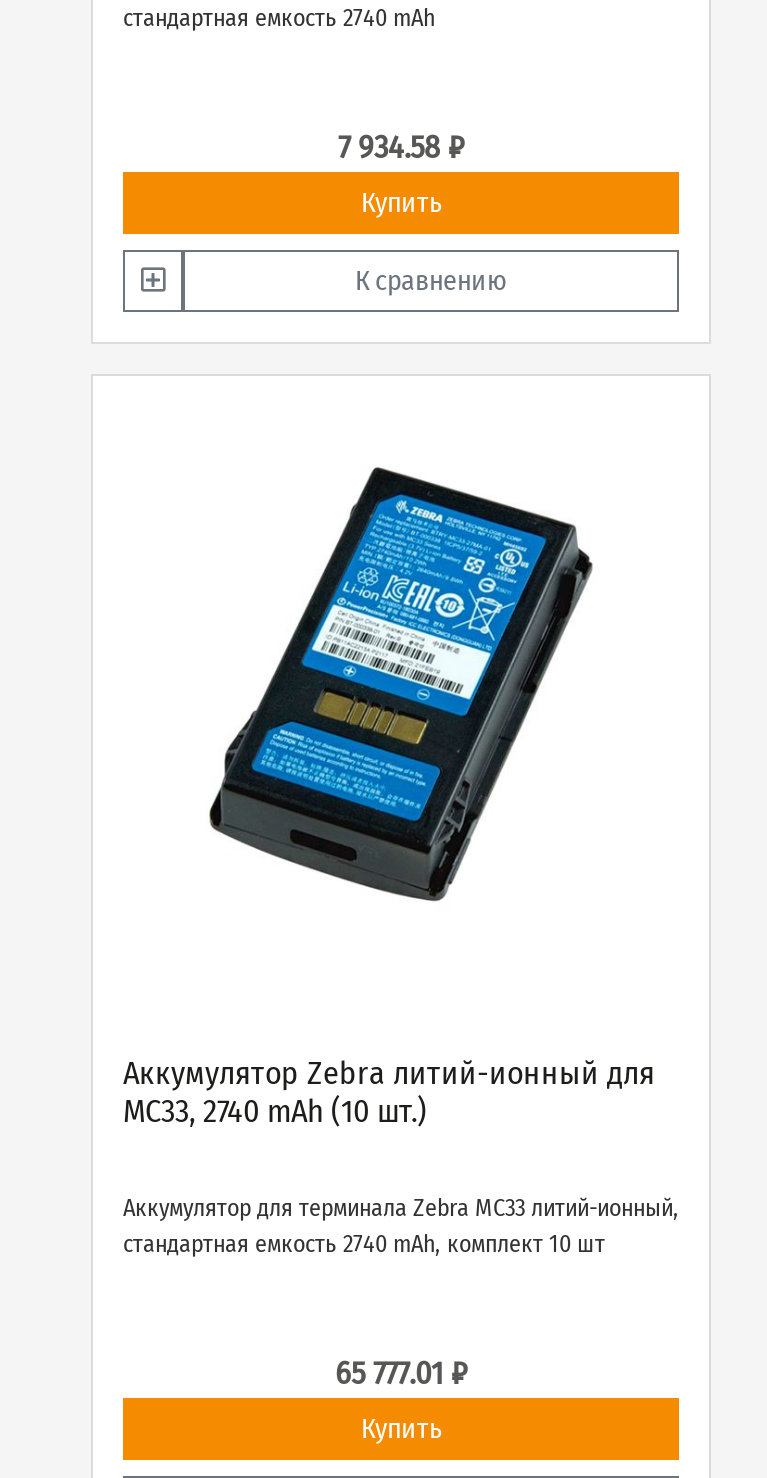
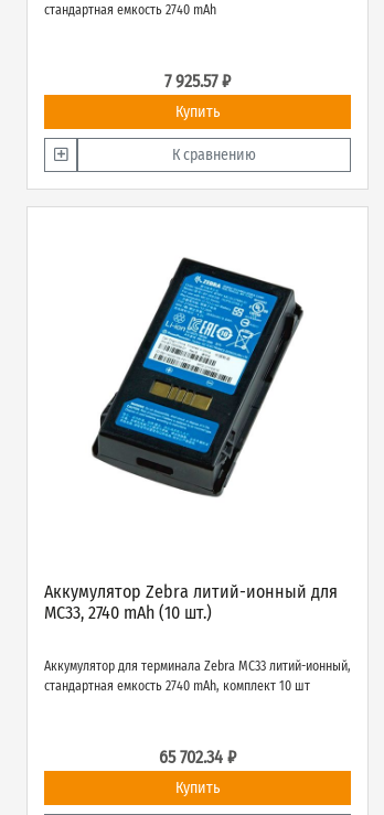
[338,127,464,165] 7 934.58 ₽ -> [164,70,231,91] 7 925.57 ₽
[335,1353,467,1391] 65 777.01 ₽ -> [159,746,236,767] 65 702.34 ₽

